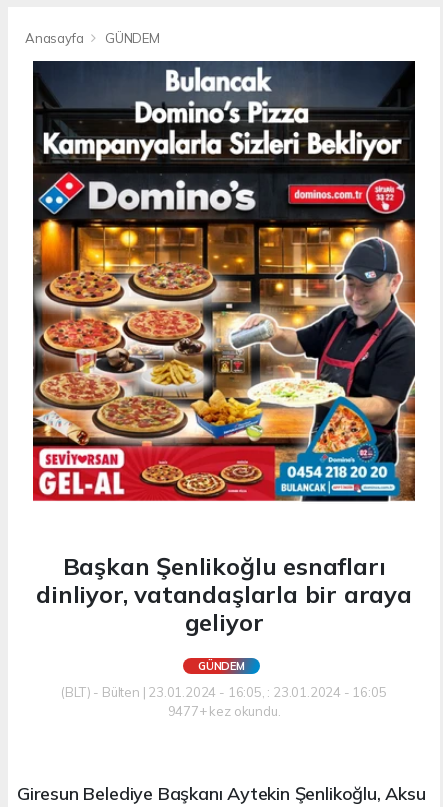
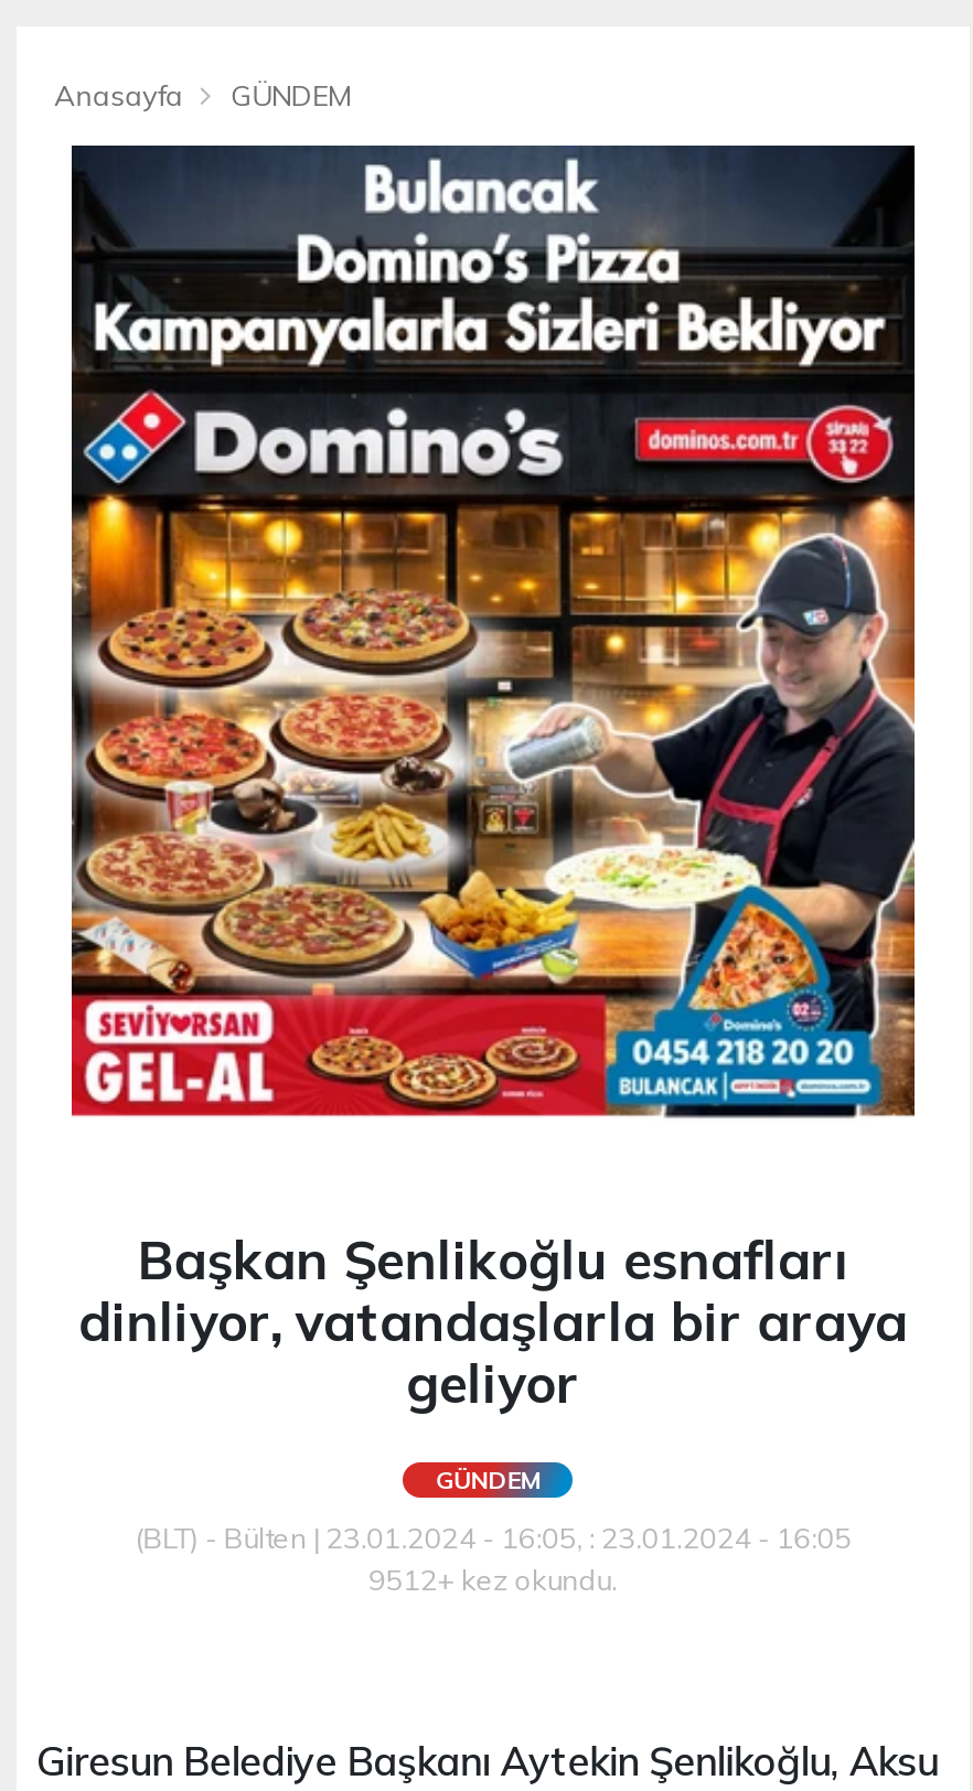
[168,703,280,719] 9477+ kez okundu. -> [369,1561,618,1597] 9512+ kez okundu.

